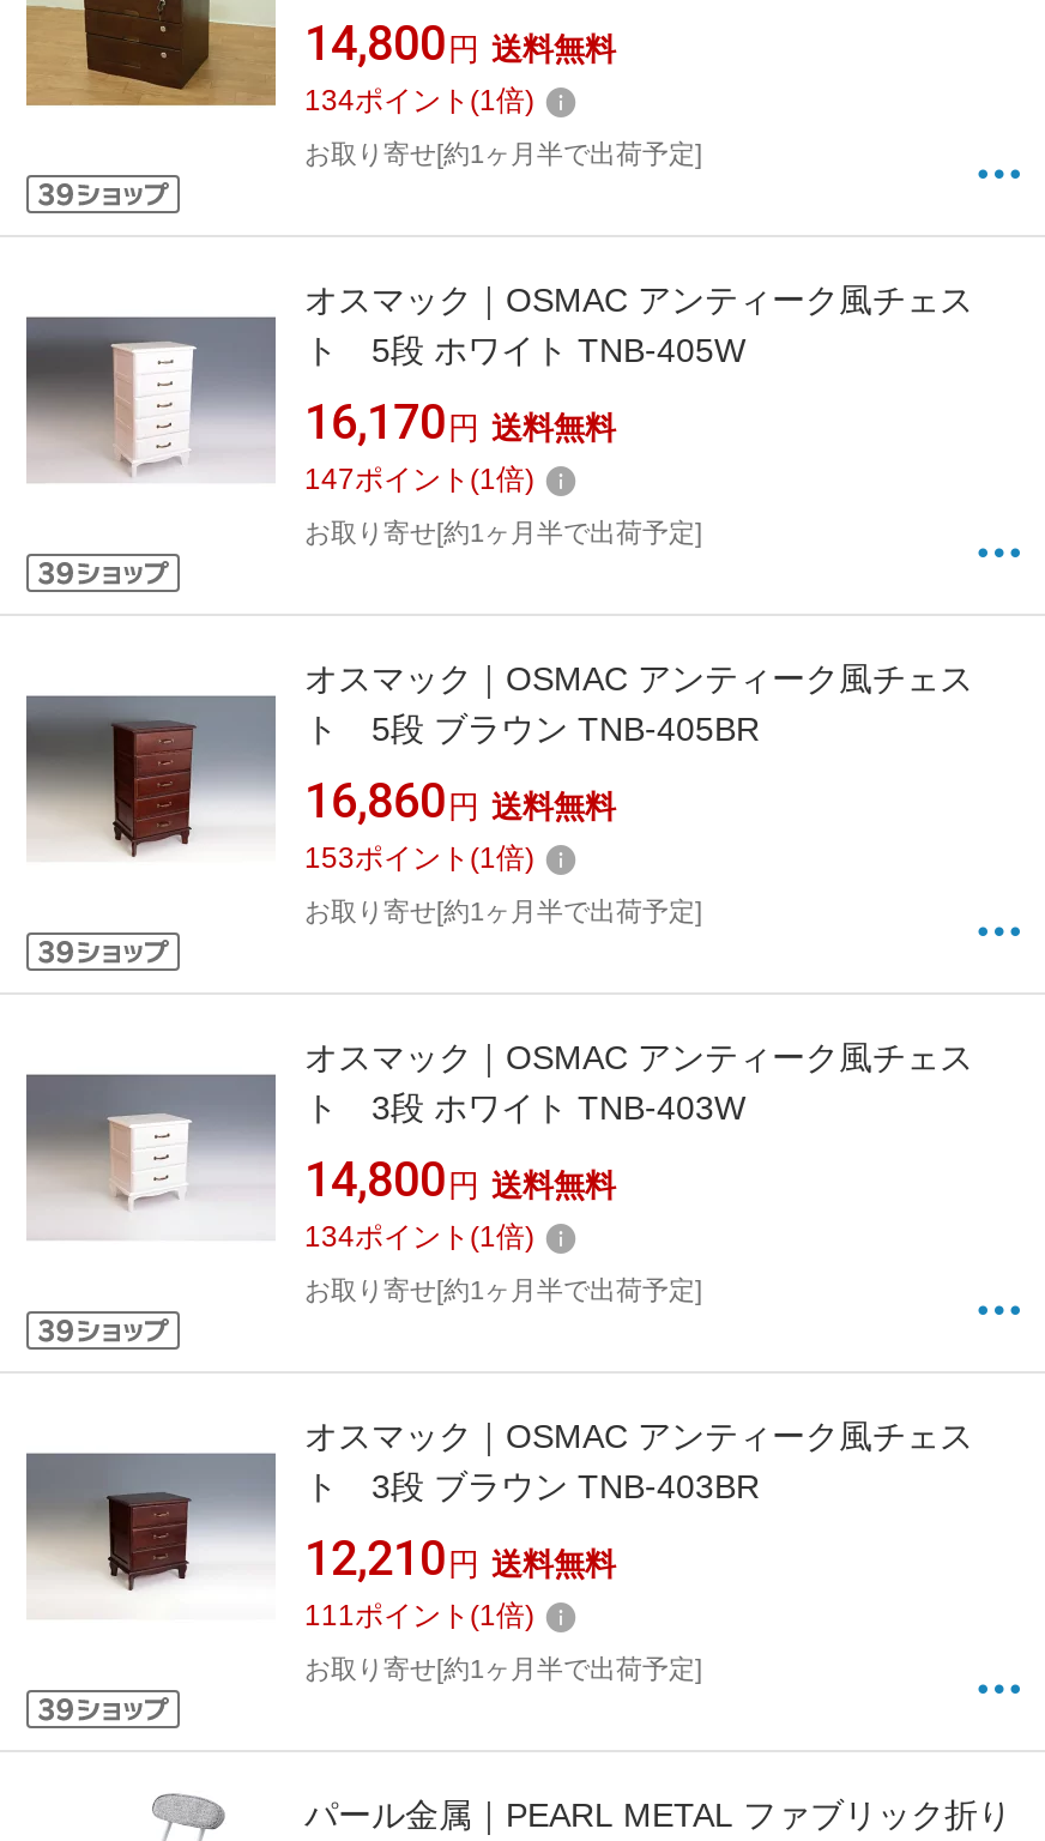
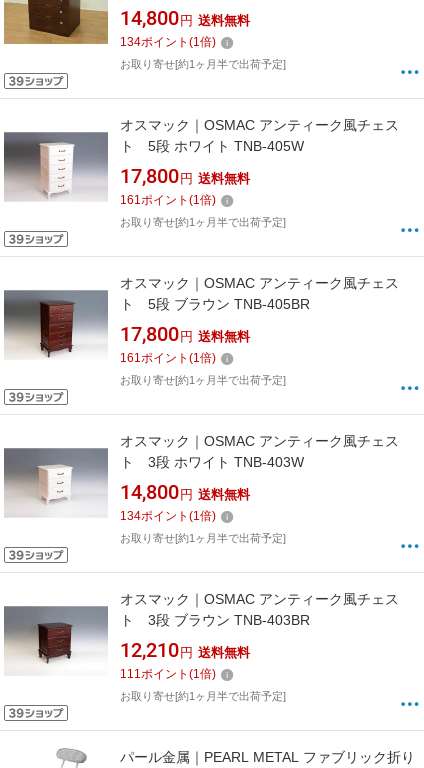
[304,393,616,451] 16,170円 送料無料 -> [120,164,250,188] 17,800円 送料無料
[304,463,534,496] 147ポイント(1倍) -> [120,193,216,207] 161ポイント(1倍)
[304,772,616,829] 16,860円 送料無料 -> [120,322,250,346] 17,800円 送料無料
[304,841,534,875] 153ポイント(1倍) -> [120,351,216,365] 161ポイント(1倍)

